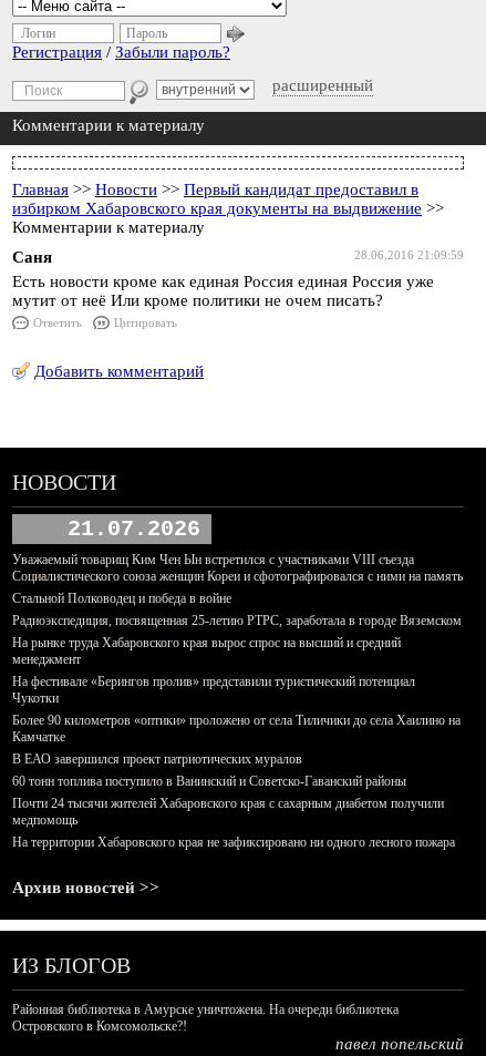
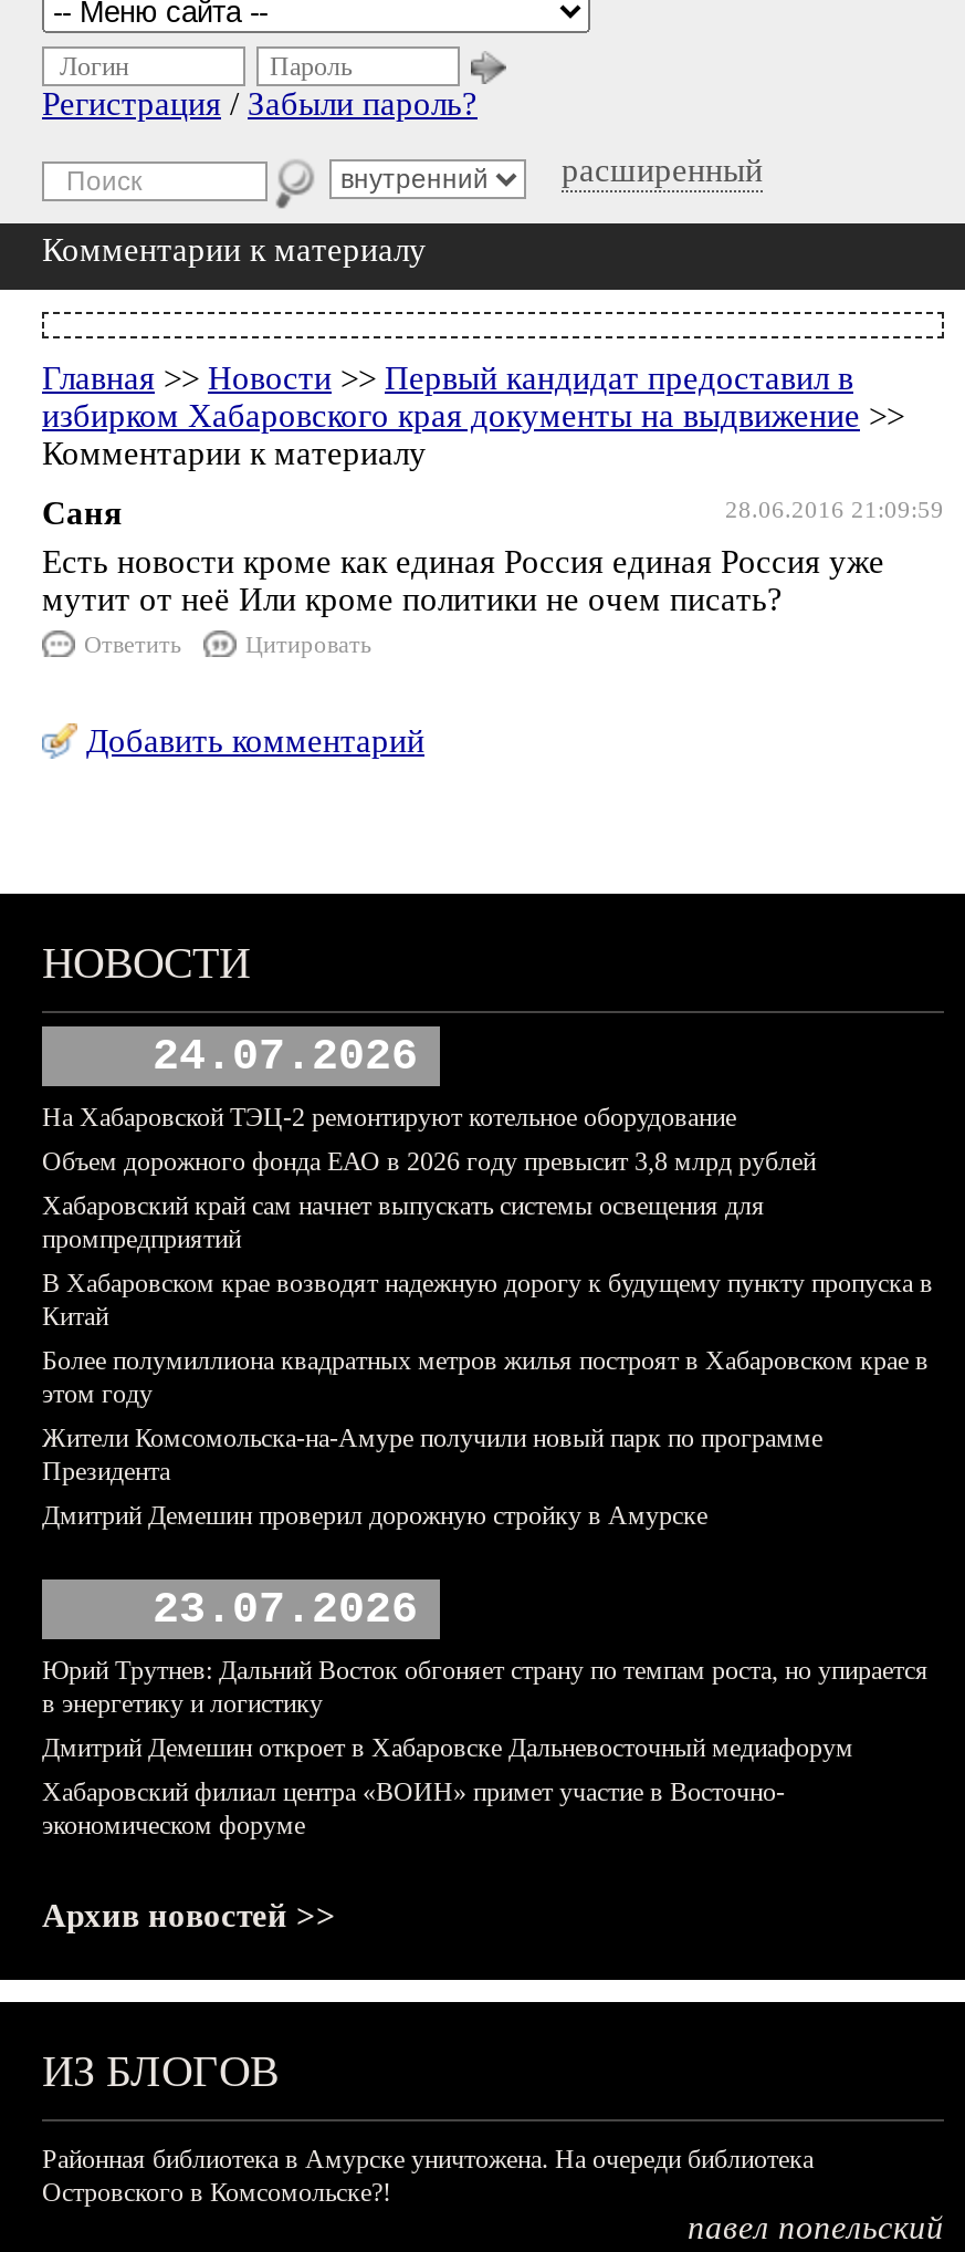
[12,516,463,850] 21.07.2026 | Уважаемый товарищ Ким Чен Ын встретился с участниками VIII съезда | Социалистического союза женщин Кореи и сфотографировался с ними на память | Стальной Полководец и победа в войне | Радиоэкспедиция, посвященная 25-летию РТРС, заработала в городе Вяземском | На рынке труда Хабаровского края вырос спрос на высший и средний | менеджмент | На фестивале «Берингов пролив» представили туристический потенциал | Чукотки | Более 90 километров «оптики» проложено от села Тиличики до села Хаилино на | Камчатке | В ЕАО завершился проект патриотических муралов | 60 тонн топлива поступило в Ванинский и Советско-Гаванский районы | Почти 24 тысячи жителей Хабаровского края с сахарным диабетом получили | медпомощь | На территории Хабаровского края не зафиксировано ни одного лесного пожара -> [42,1031,933,1841] 24.07.2026 | На Хабаровской ТЭЦ-2 ремонтируют котельное оборудование | Объем дорожного фонда ЕАО в 2026 году превысит 3,8 млрд рублей | Хабаровский край сам начнет выпускать системы освещения для | промпредприятий | В Хабаровском крае возводят надежную дорогу к будущему пункту пропуска в | Китай | Более полумиллиона квадратных метров жилья построят в Хабаровском крае в | этом году | Жители Комсомольска-на-Амуре получили новый парк по программе | Президента | Дмитрий Демешин проверил дорожную стройку в Амурске | 23.07.2026 | Юрий Трутнев: Дальний Восток обгоняет страну по темпам роста, но упирается | в энергетику и логистику | Дмитрий Демешин откроет в Хабаровске Дальневосточный медиафорум | Хабаровский филиал центра «ВОИН» примет участие в Восточно- | экономическом форуме

